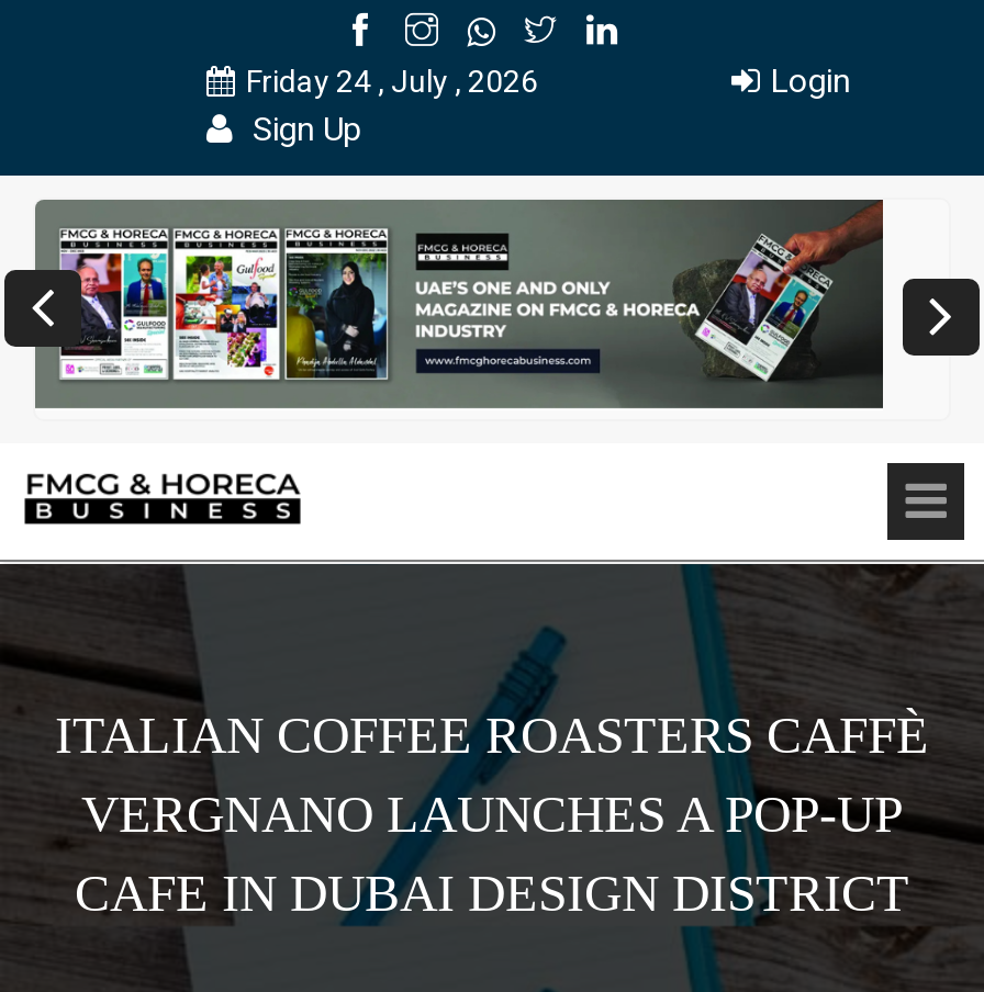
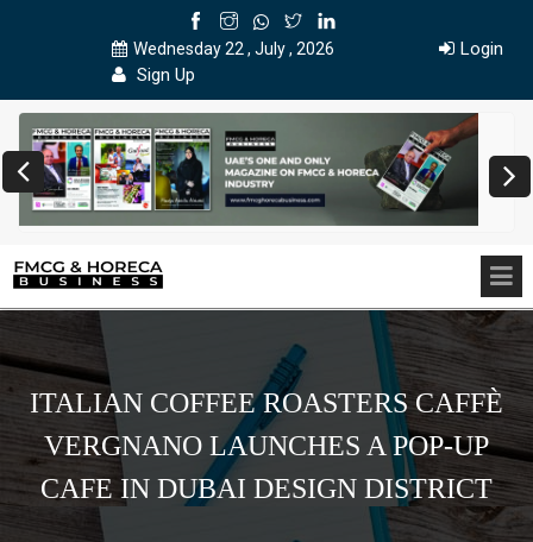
[246,64,538,99] Friday 24 , July , 2026 -> [133,39,334,58] Wednesday 22 , July , 2026

